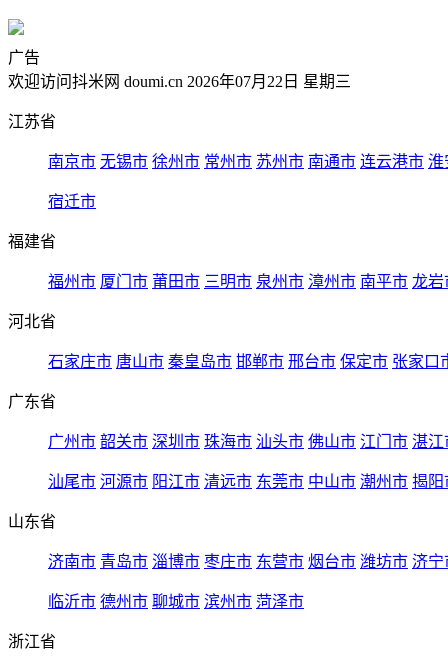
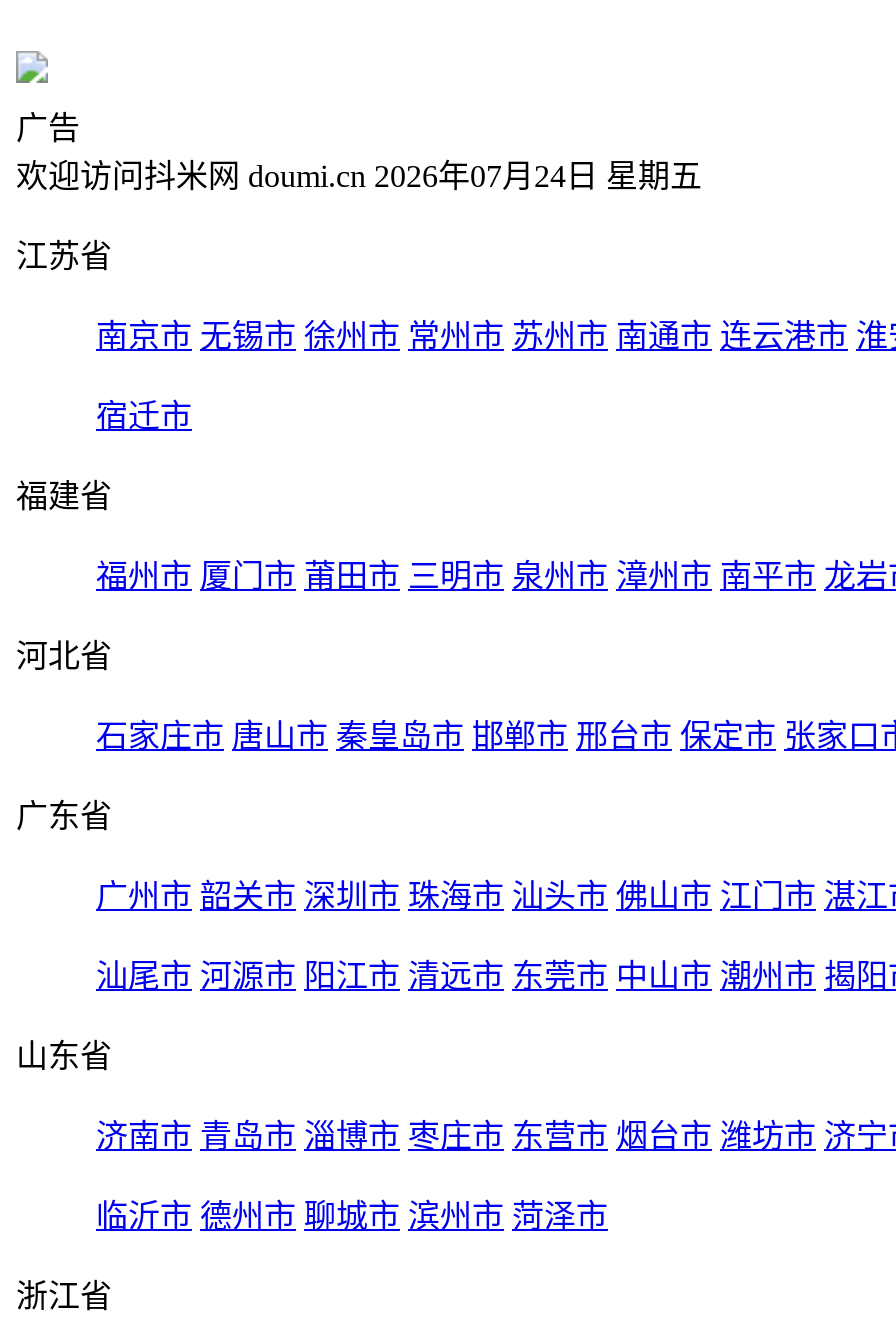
[8,73,351,90] 欢迎访问抖米网 doumi.cn 2026年07月22日 星期三 -> [16,159,702,193] 欢迎访问抖米网 doumi.cn 2026年07月24日 星期五

